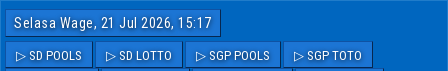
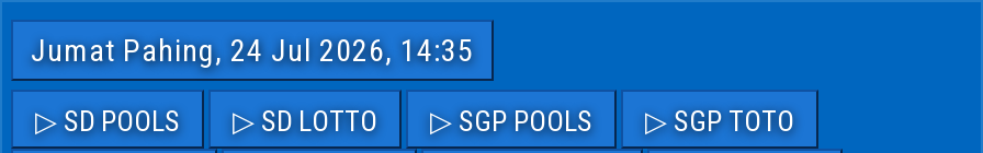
[14,15,211,31] Selasa Wage, 21 Jul 2026, 15:17 -> [31,33,474,68] Jumat Pahing, 24 Jul 2026, 14:35

